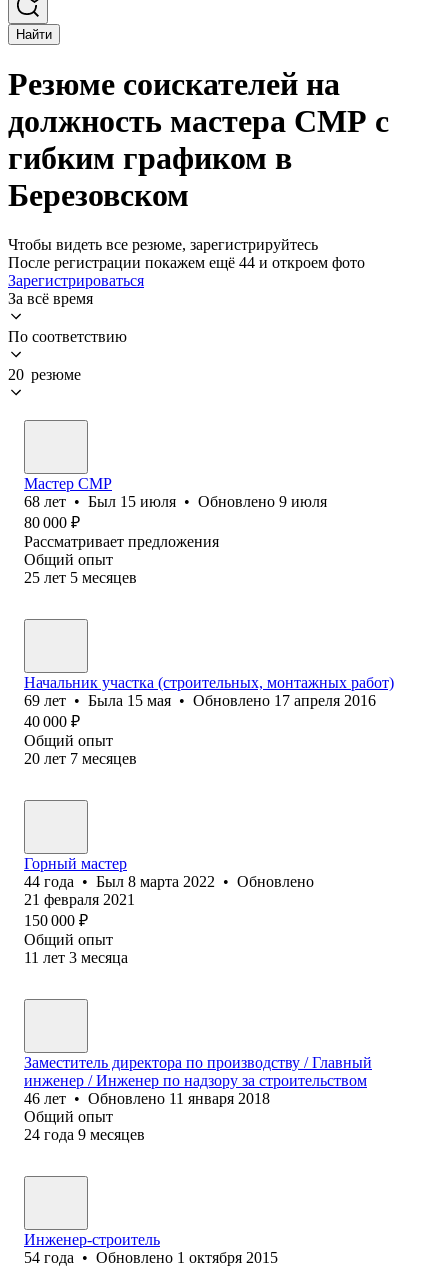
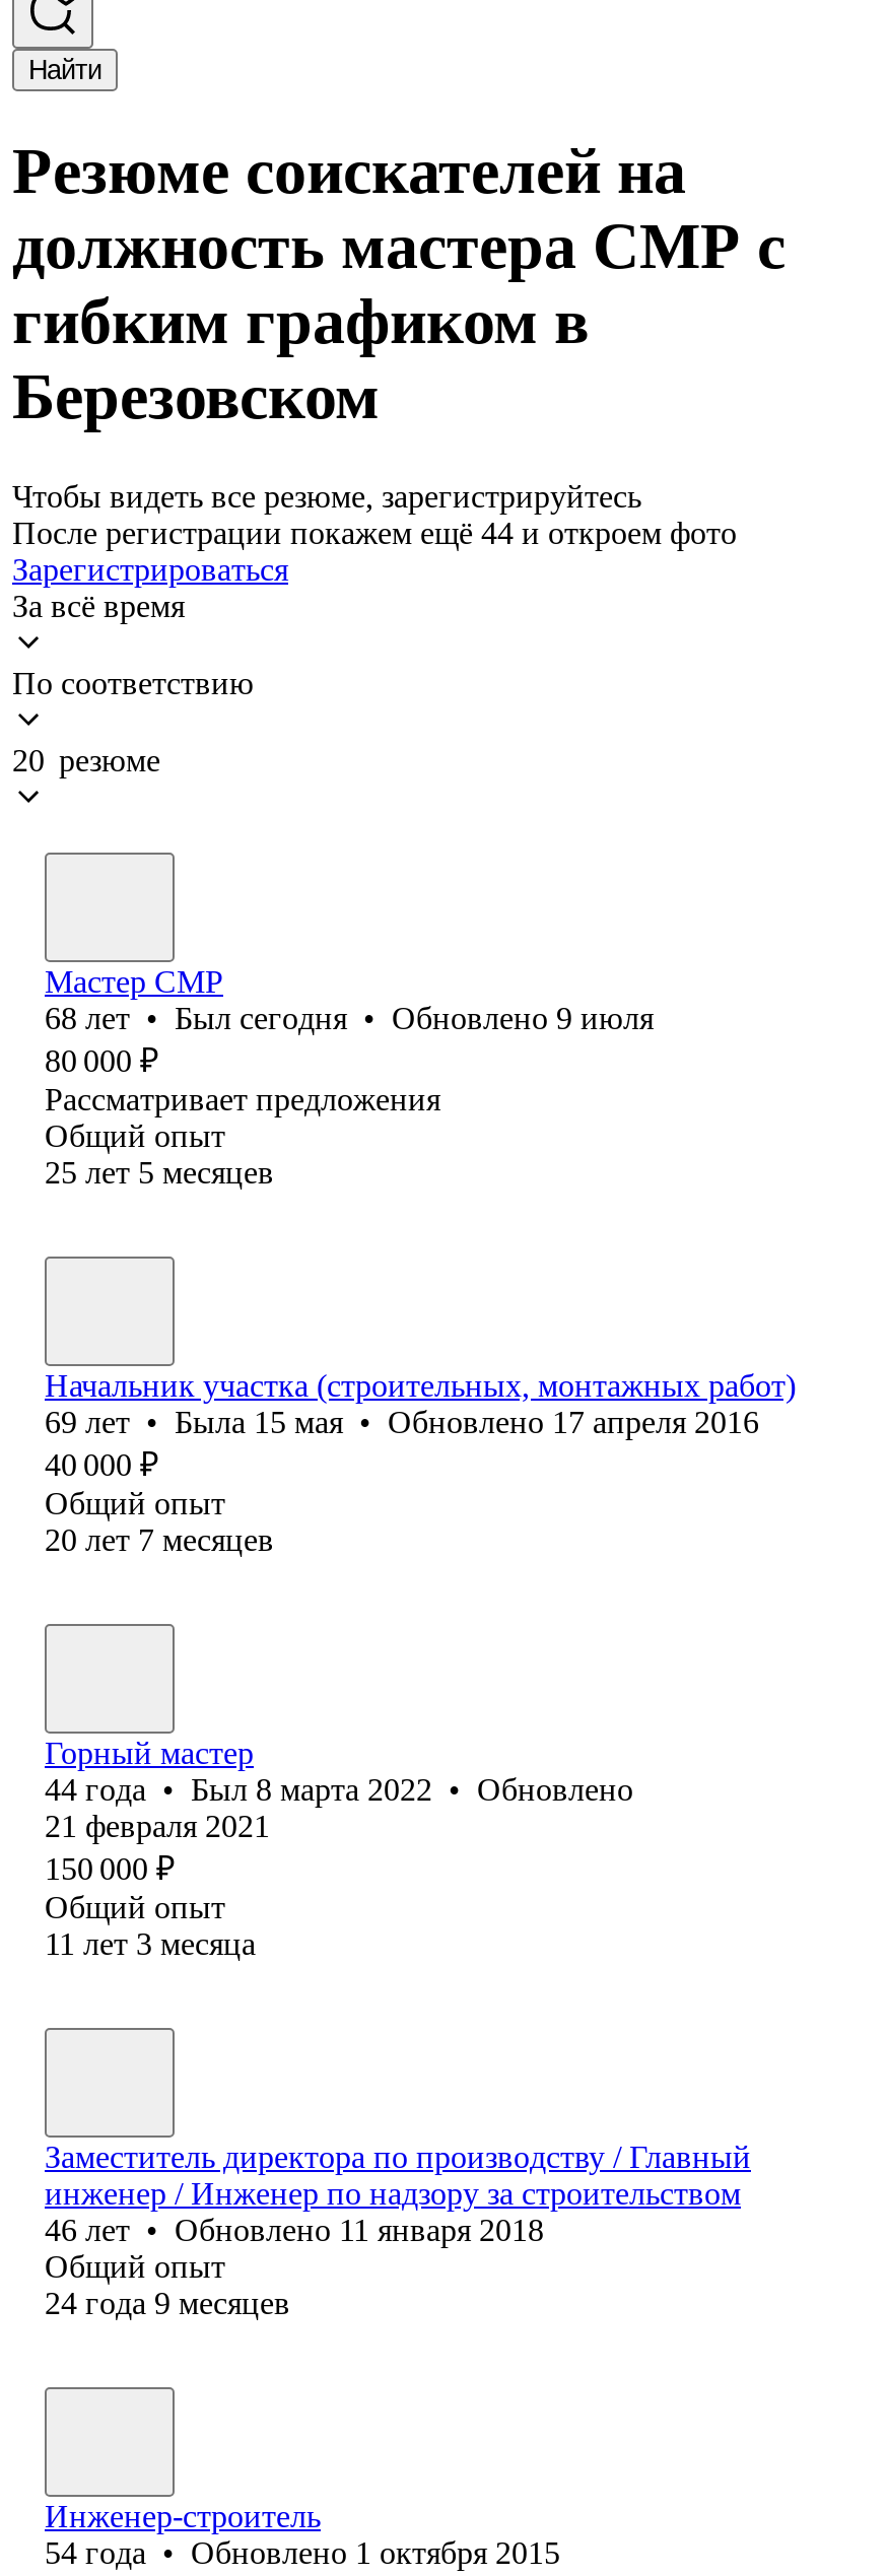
[24,493,327,510] 68 лет • Был 15 июля • Обновлено 9 июля -> [45,1001,654,1035] 68 лет • Был сегодня • Обновлено 9 июля

